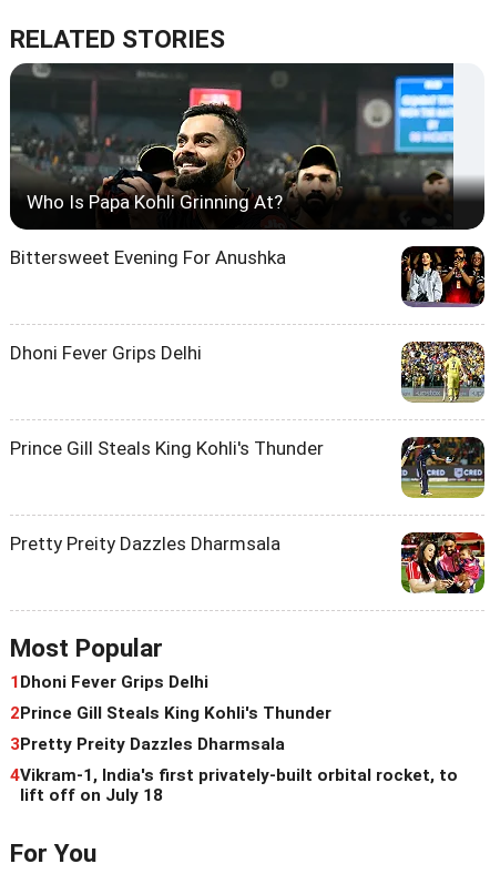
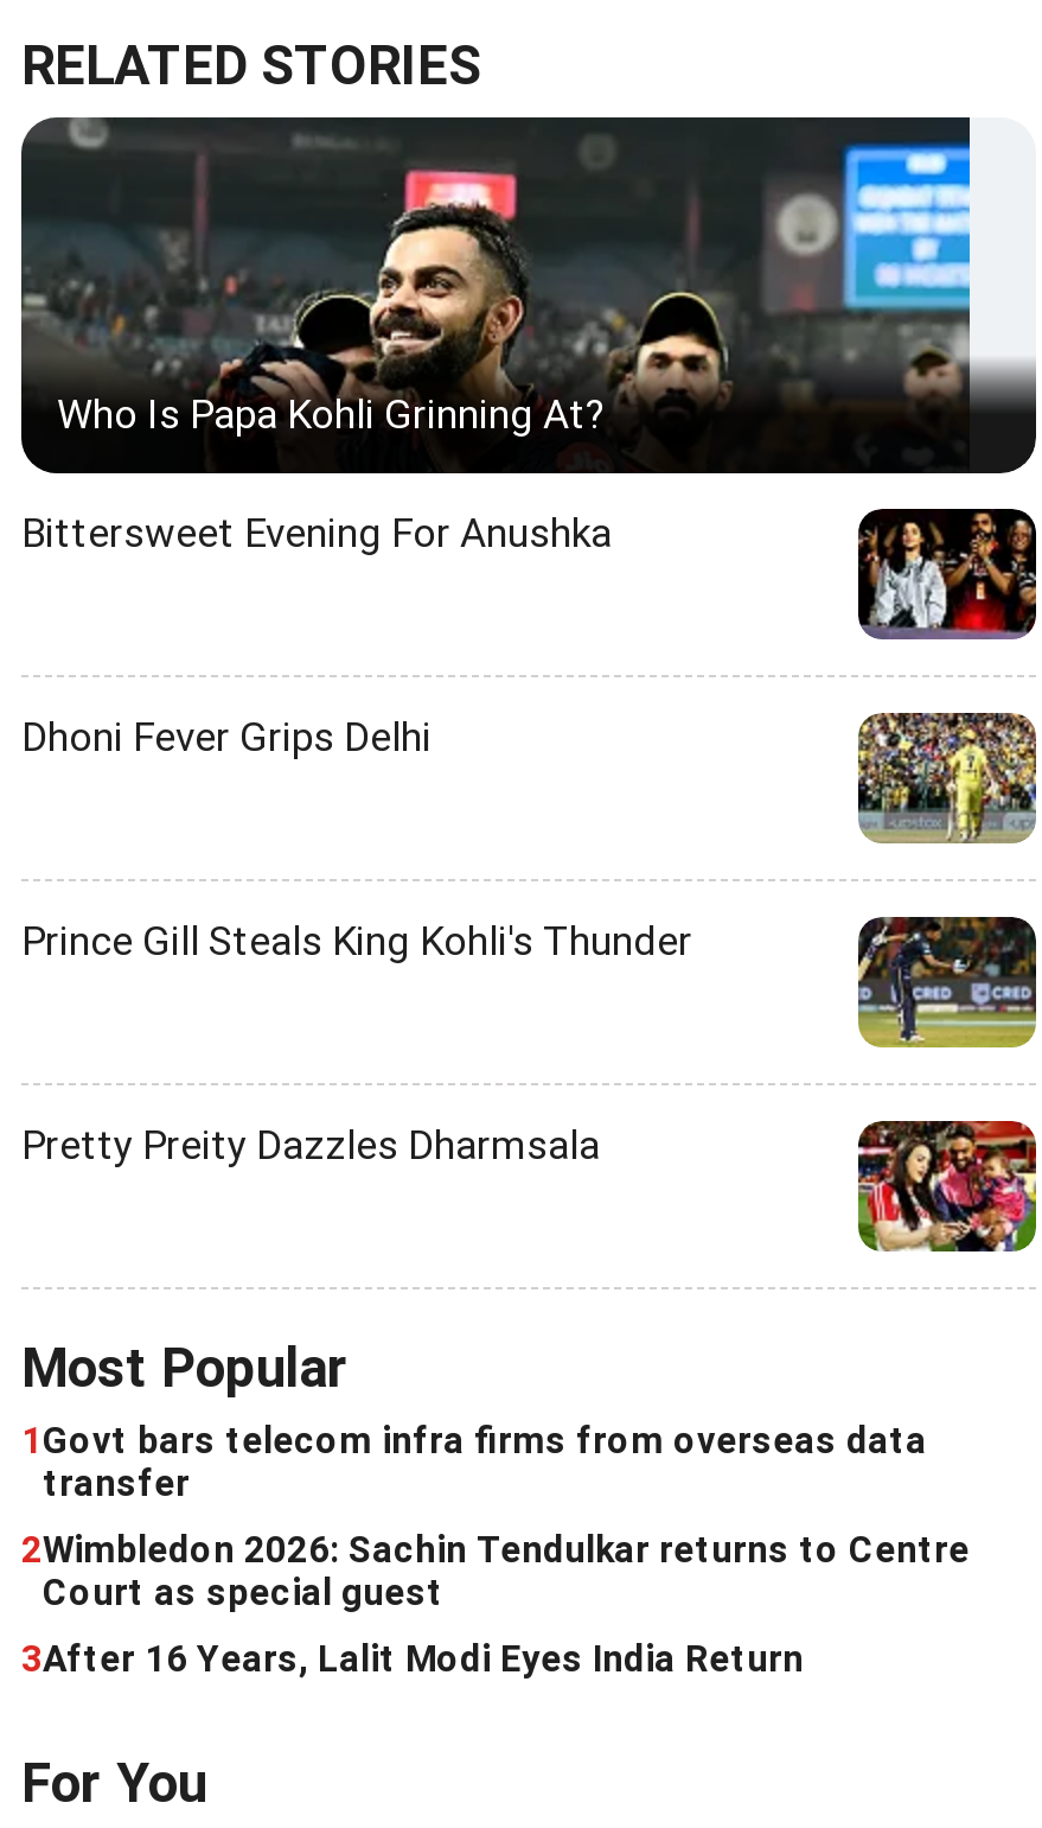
[10,672,458,806] 1 Dhoni Fever Grips Delhi | 2Prince Gill Steals King Kohli's Thunder | 3Pretty Preity Dazzles Dharmsala | 4Vikram-1, India's first privately-built orbital rocket, to | lift off on July 18 -> [21,1421,970,1682] 1 Govt bars telecom infra firms from overseas data | transfer | 2Wimbledon 2026: Sachin Tendulkar returns to Centre | Court as special guest | 3After 16 Years, Lalit Modi Eyes India Return

